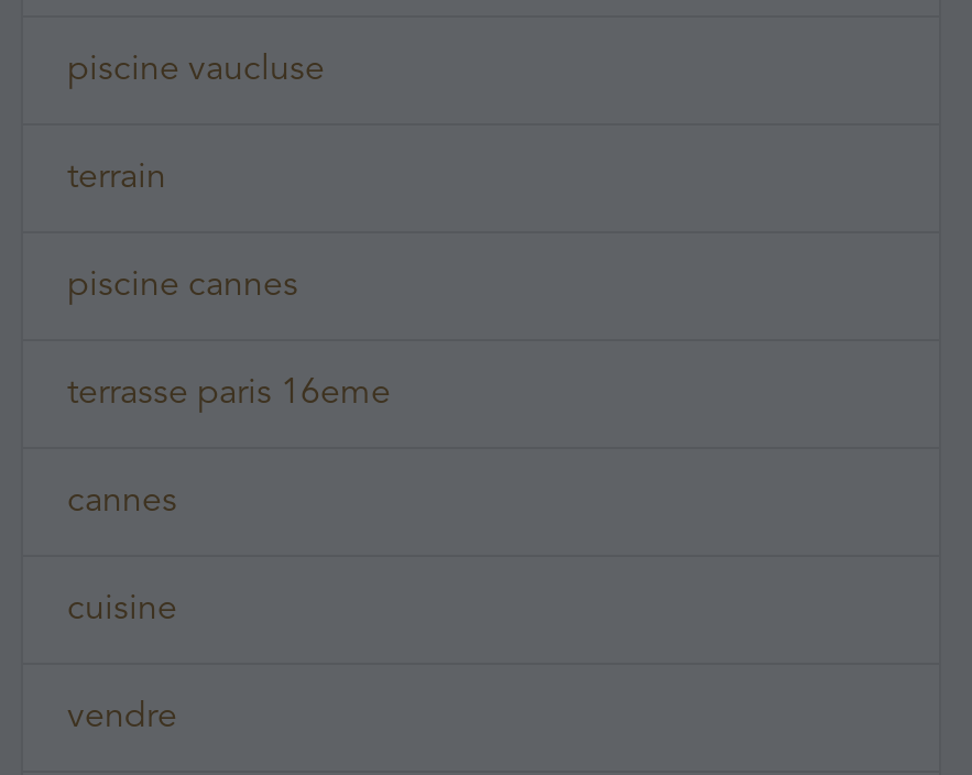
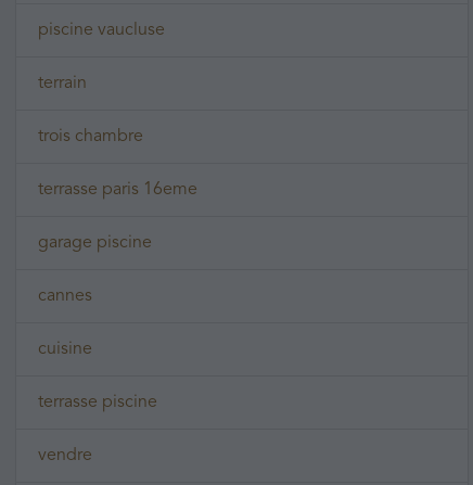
[67,269,298,304] piscine cannes -> [38,128,143,145] trois chambre
none -> [38,234,152,252] garage piscine
none -> [38,394,157,411] terrasse piscine

